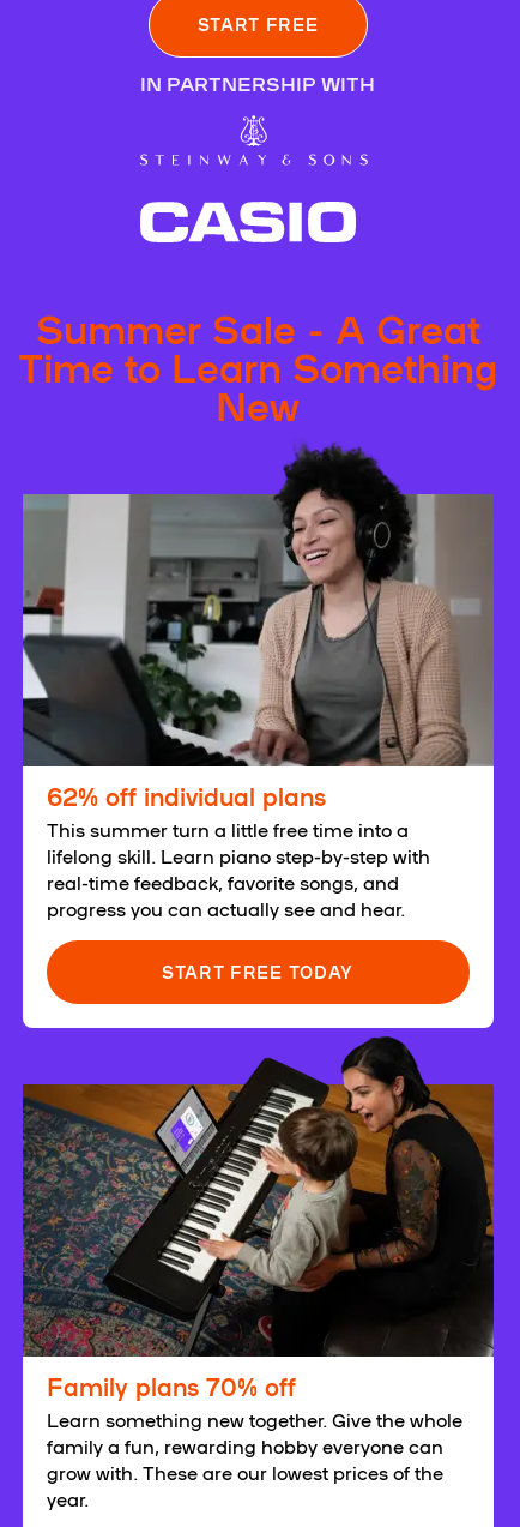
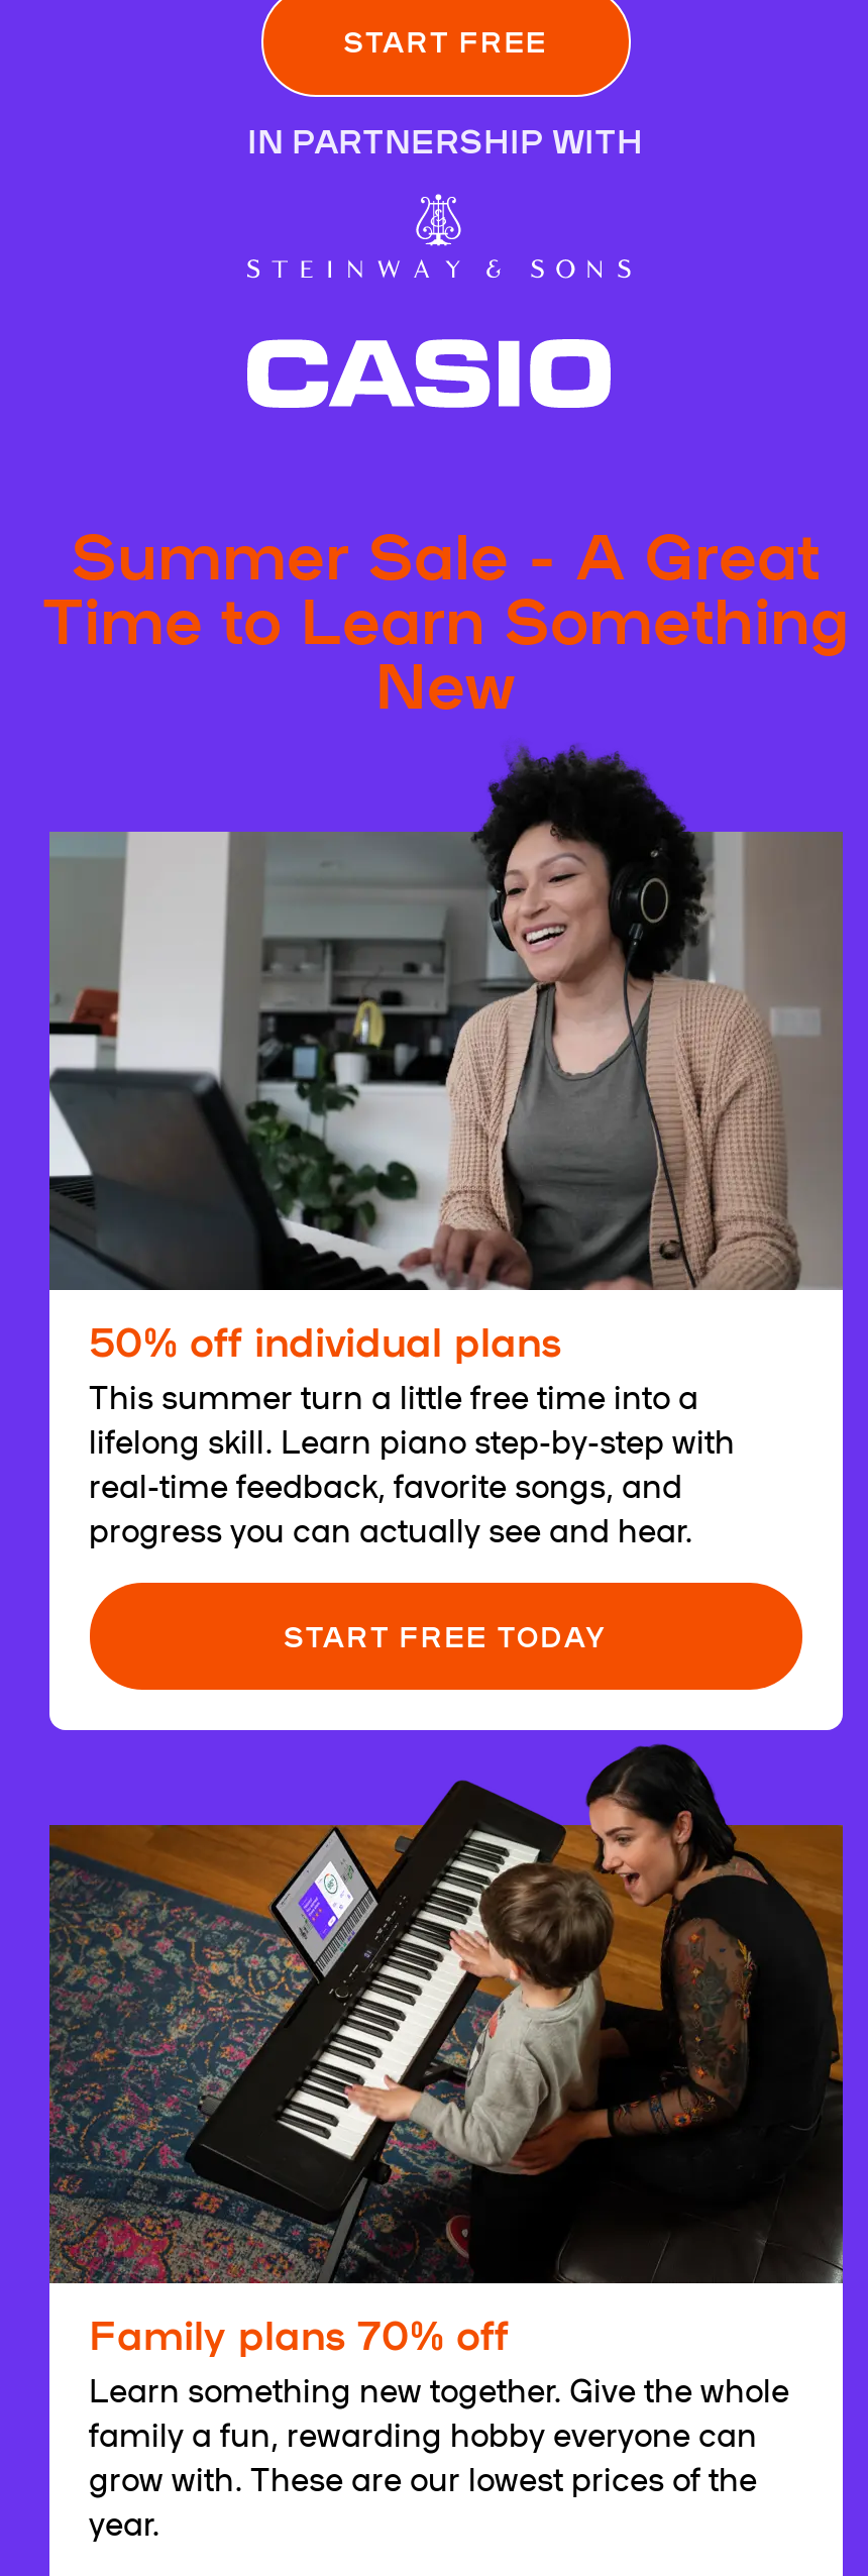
[46,778,325,811] 62% off individual plans -> [89,1309,561,1366] 50% off individual plans

